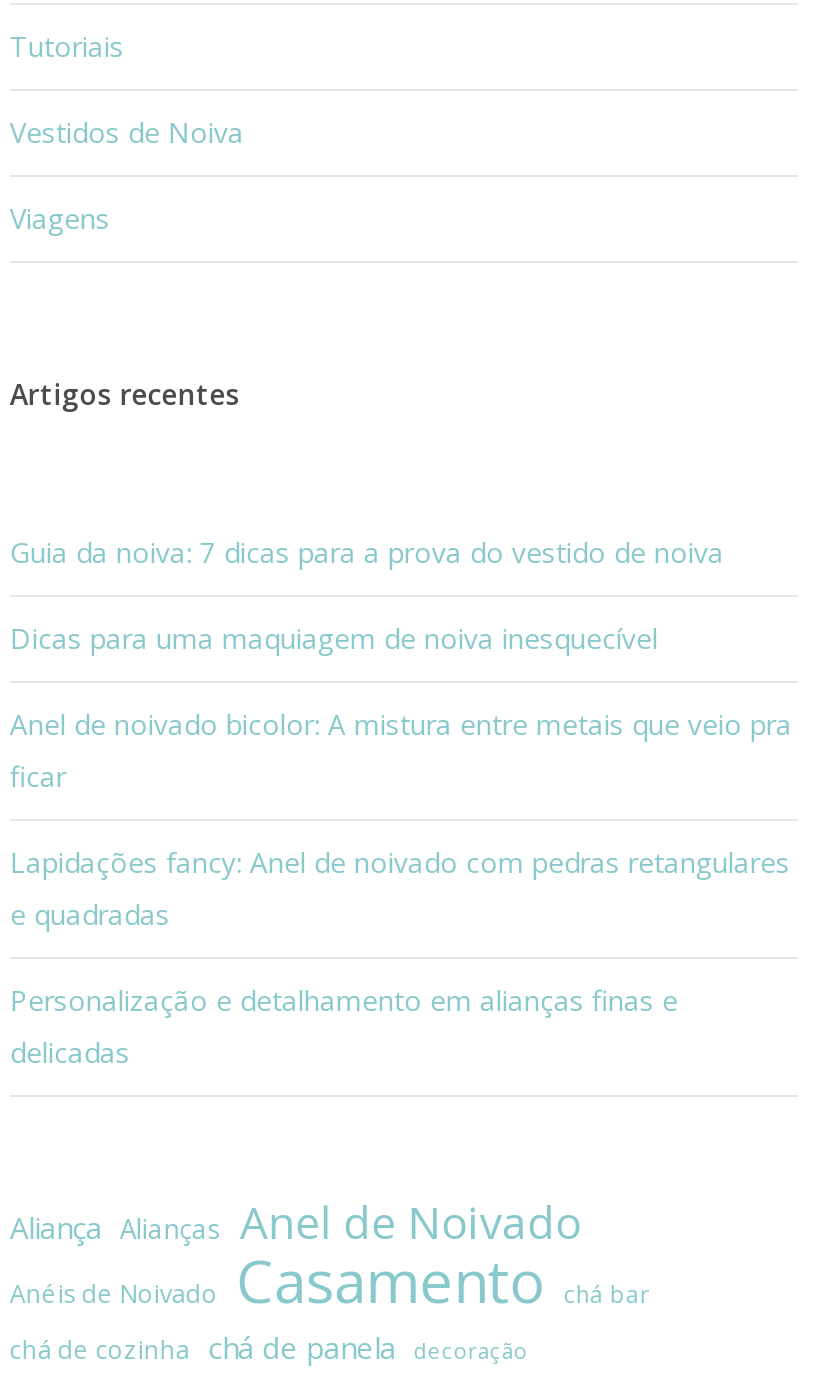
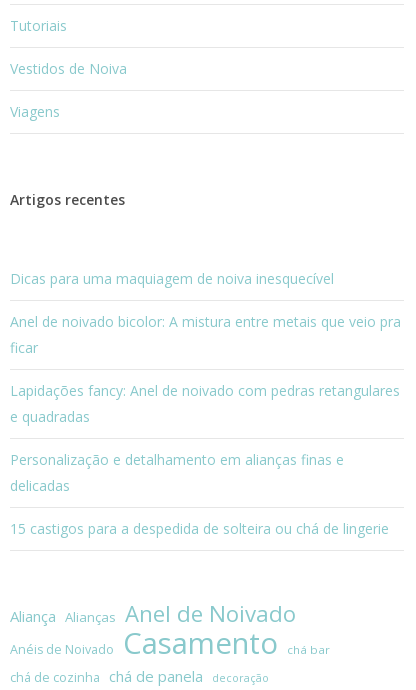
[10,534,724,572] Guia da noiva: 7 dicas para a prova do vestido de noiva -> none
moved [10,620,792,1072] -> [10,269,401,495]: Dicas para uma maquiagem de noiva inesquecível | Anel de noivado bicolor: A mistura entre metais que veio pra | ficar | Lapidações fancy: Anel de noivado com pedras retangulares | e quadradas | Personalização e detalhamento em alianças finas e | delicadas
none -> [10,519,389,538] 15 castigos para a despedida de solteira ou chá de lingerie

